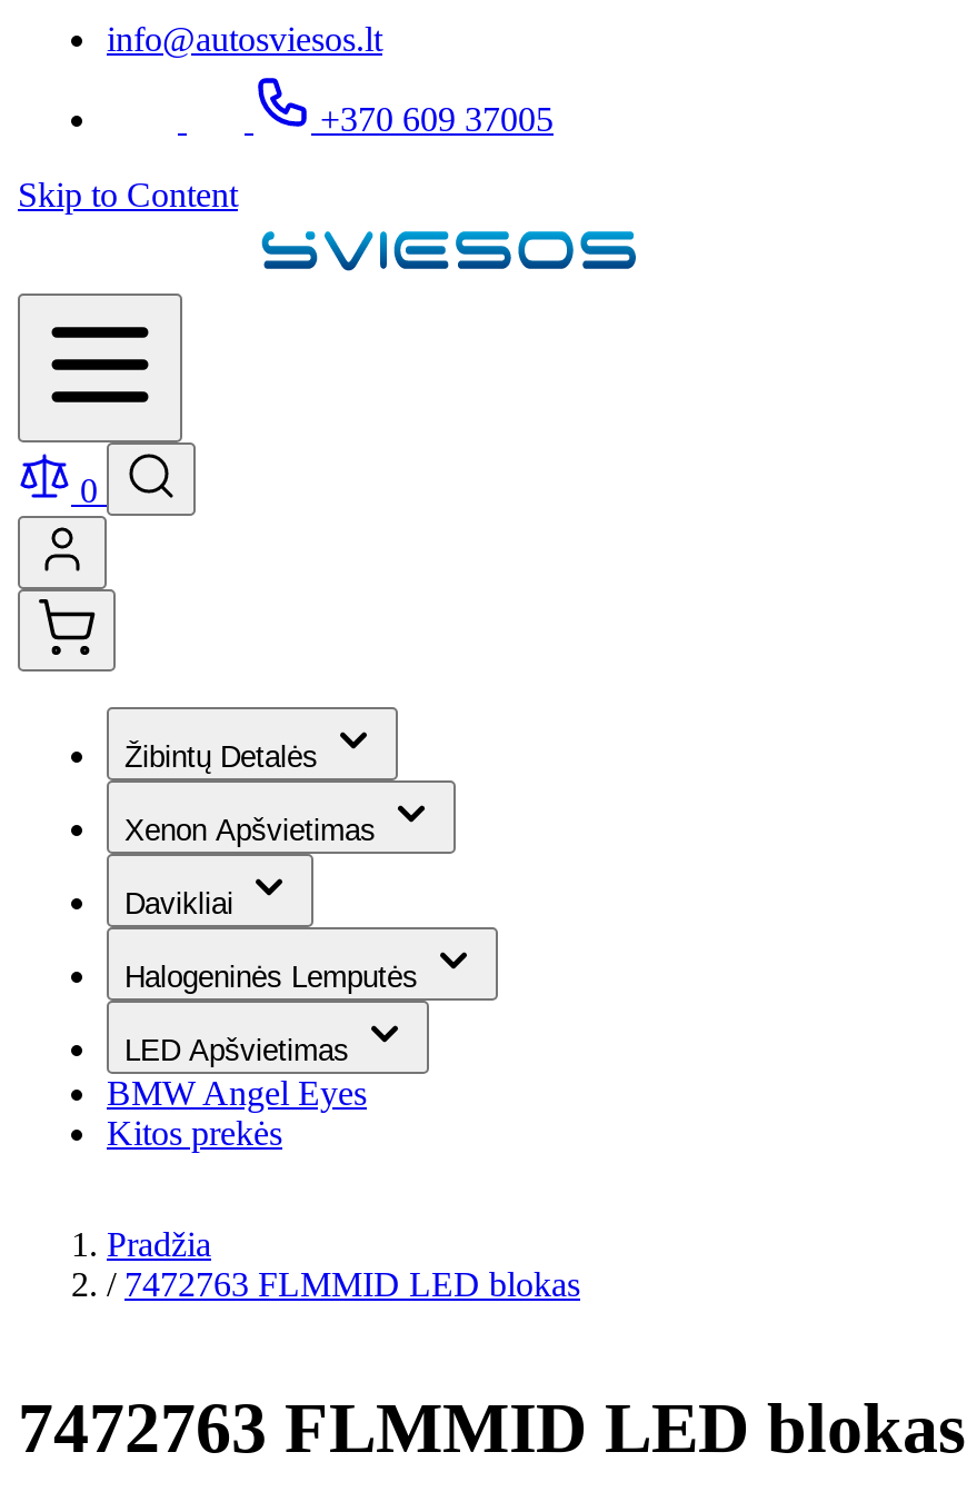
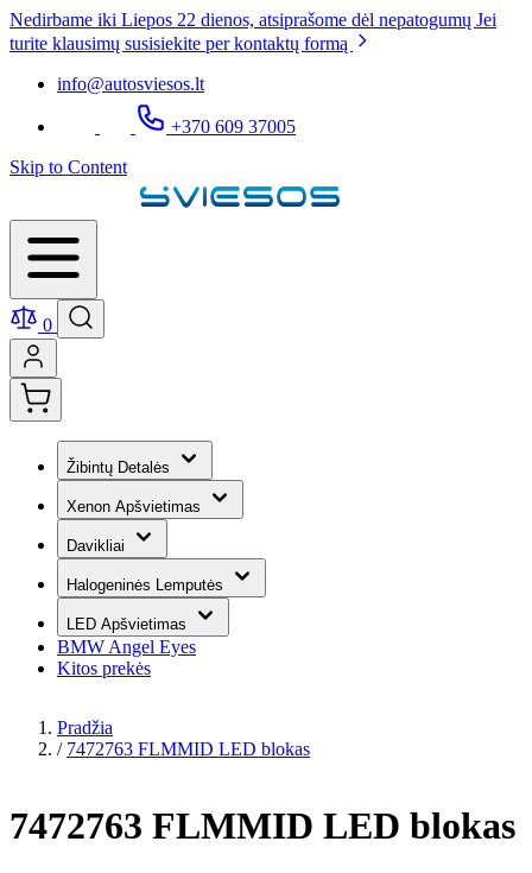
none -> [9,10,496,53] Nedirbame iki Liepos 22 dienos, atsiprašome dėl nepatogumų Jei | turite klausimų susisiekite per kontaktų formą

